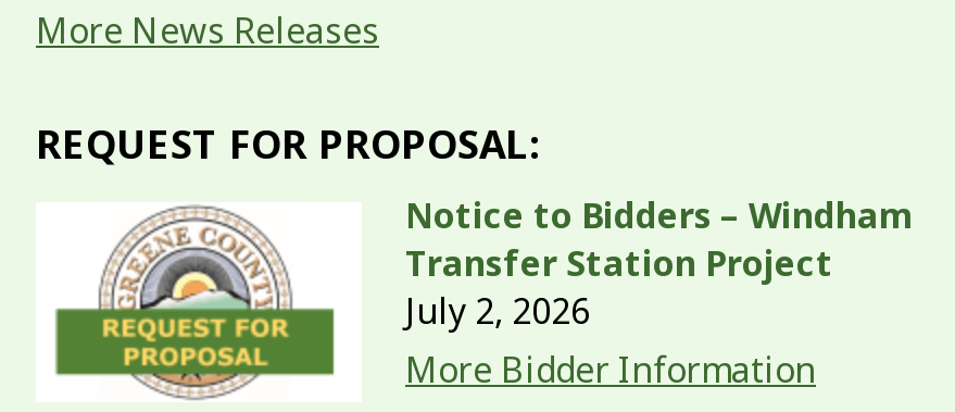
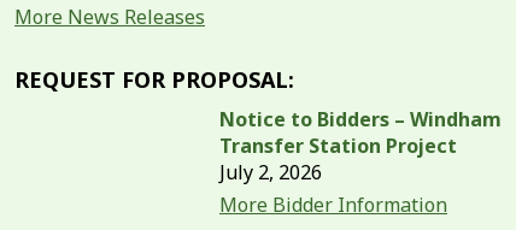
[40,204,357,400] [image] -> none

